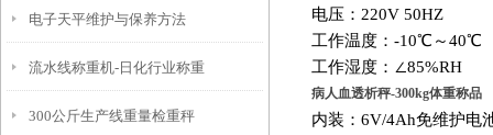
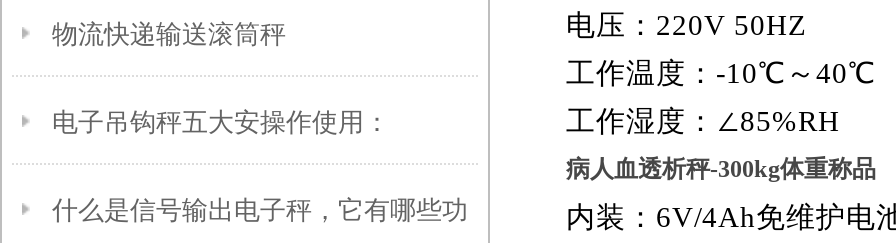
[29,11,186,27] 电子天平维护与保养方法 -> [52,19,286,49] 物流快递输送滚筒秤
[29,59,205,76] 流水线称重机-日化行业称重 -> [52,107,390,137] 电子吊钩秤五大安操作使用：
[29,108,195,124] 300公斤生产线重量检重秤 -> [52,195,468,225] 什么是信号输出电子秤，它有哪些功

